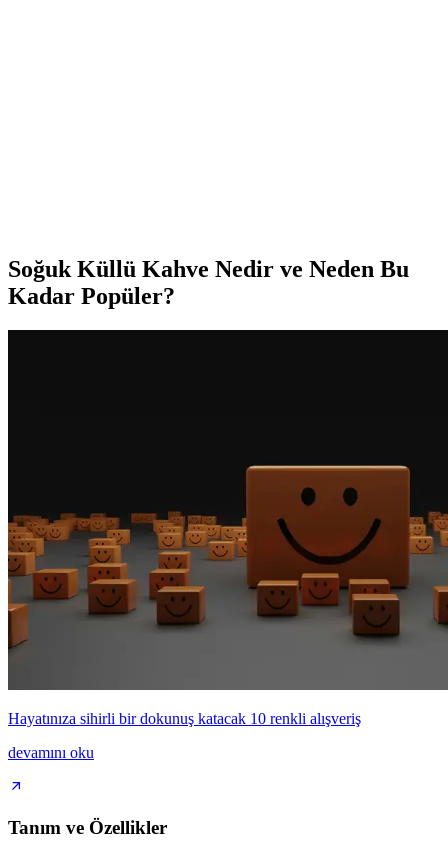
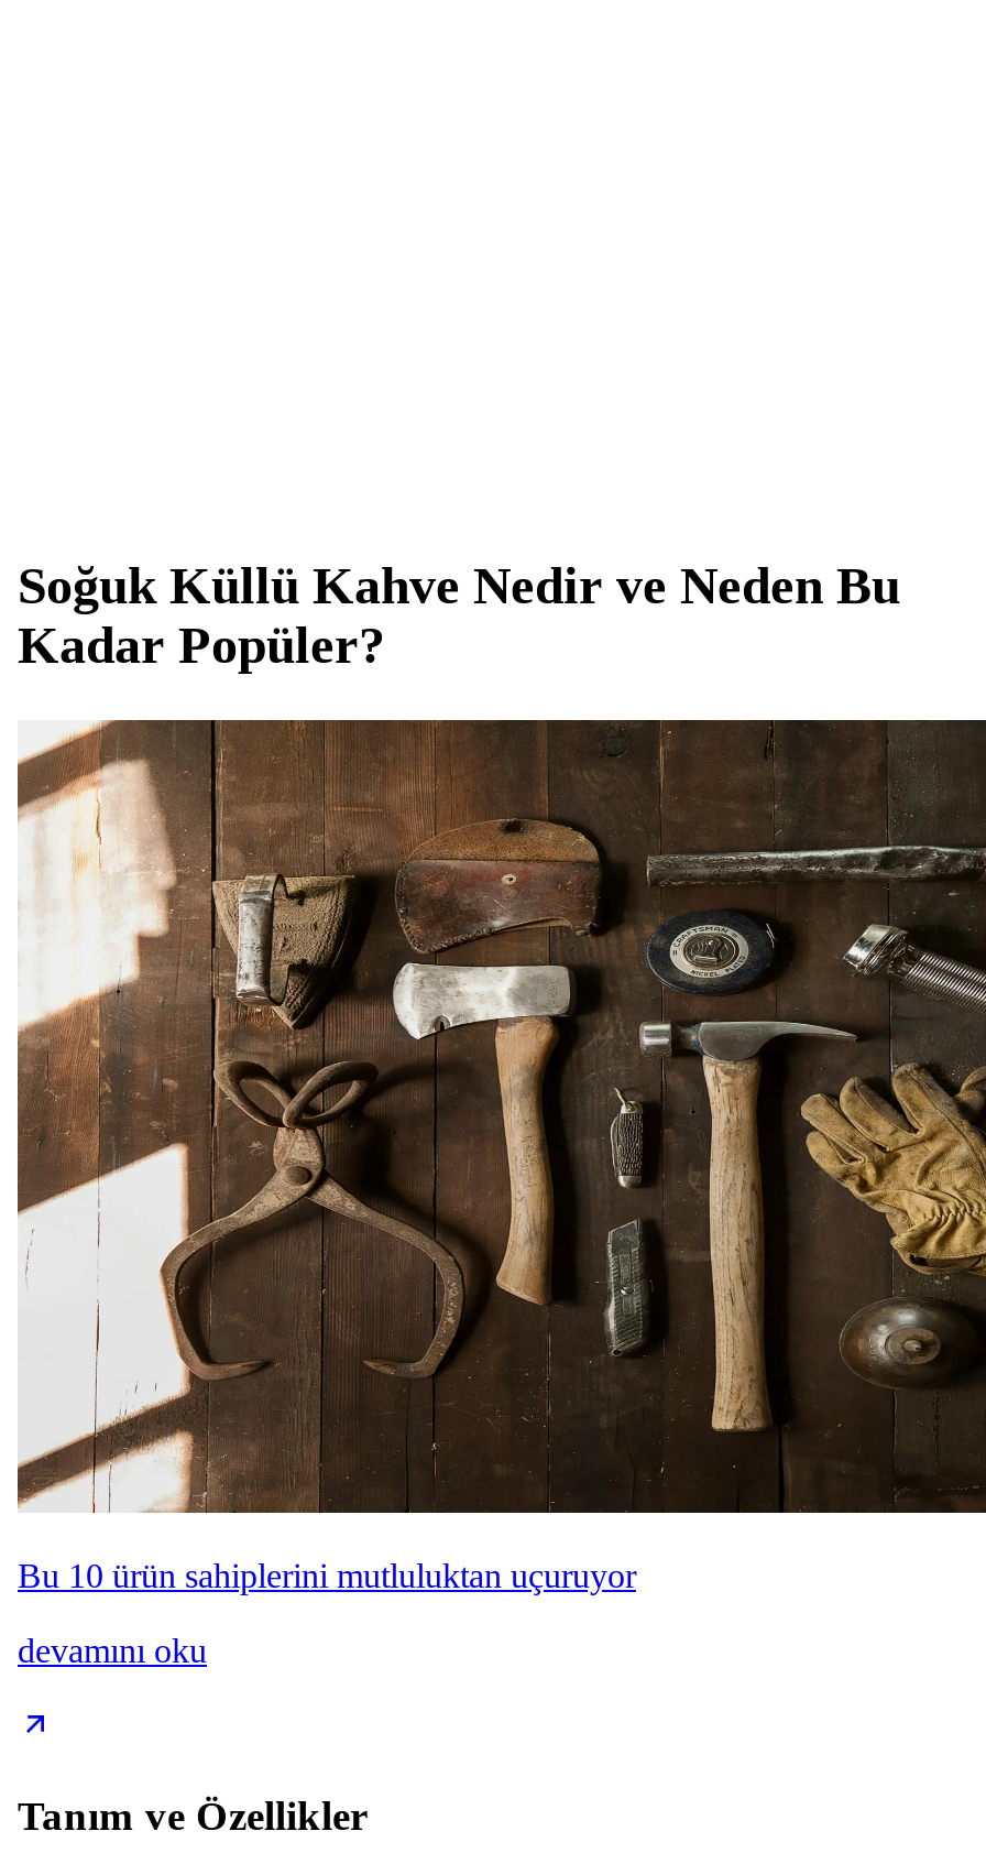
[7,329,445,727] [image] | Hayatınıza sihirli bir dokunuş katacak 10 renkli alışveriş -> [15,718,979,1595] [image] | Bu 10 ürün sahiplerini mutluluktan uçuruyor

